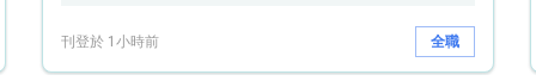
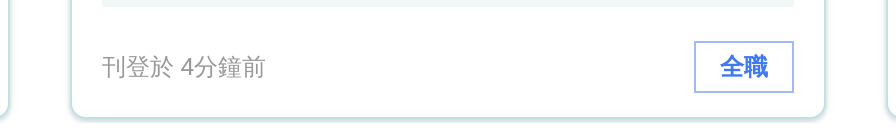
[61,33,159,49] 刊登於 1小時前 -> [102,52,266,80] 刊登於 4分鐘前

